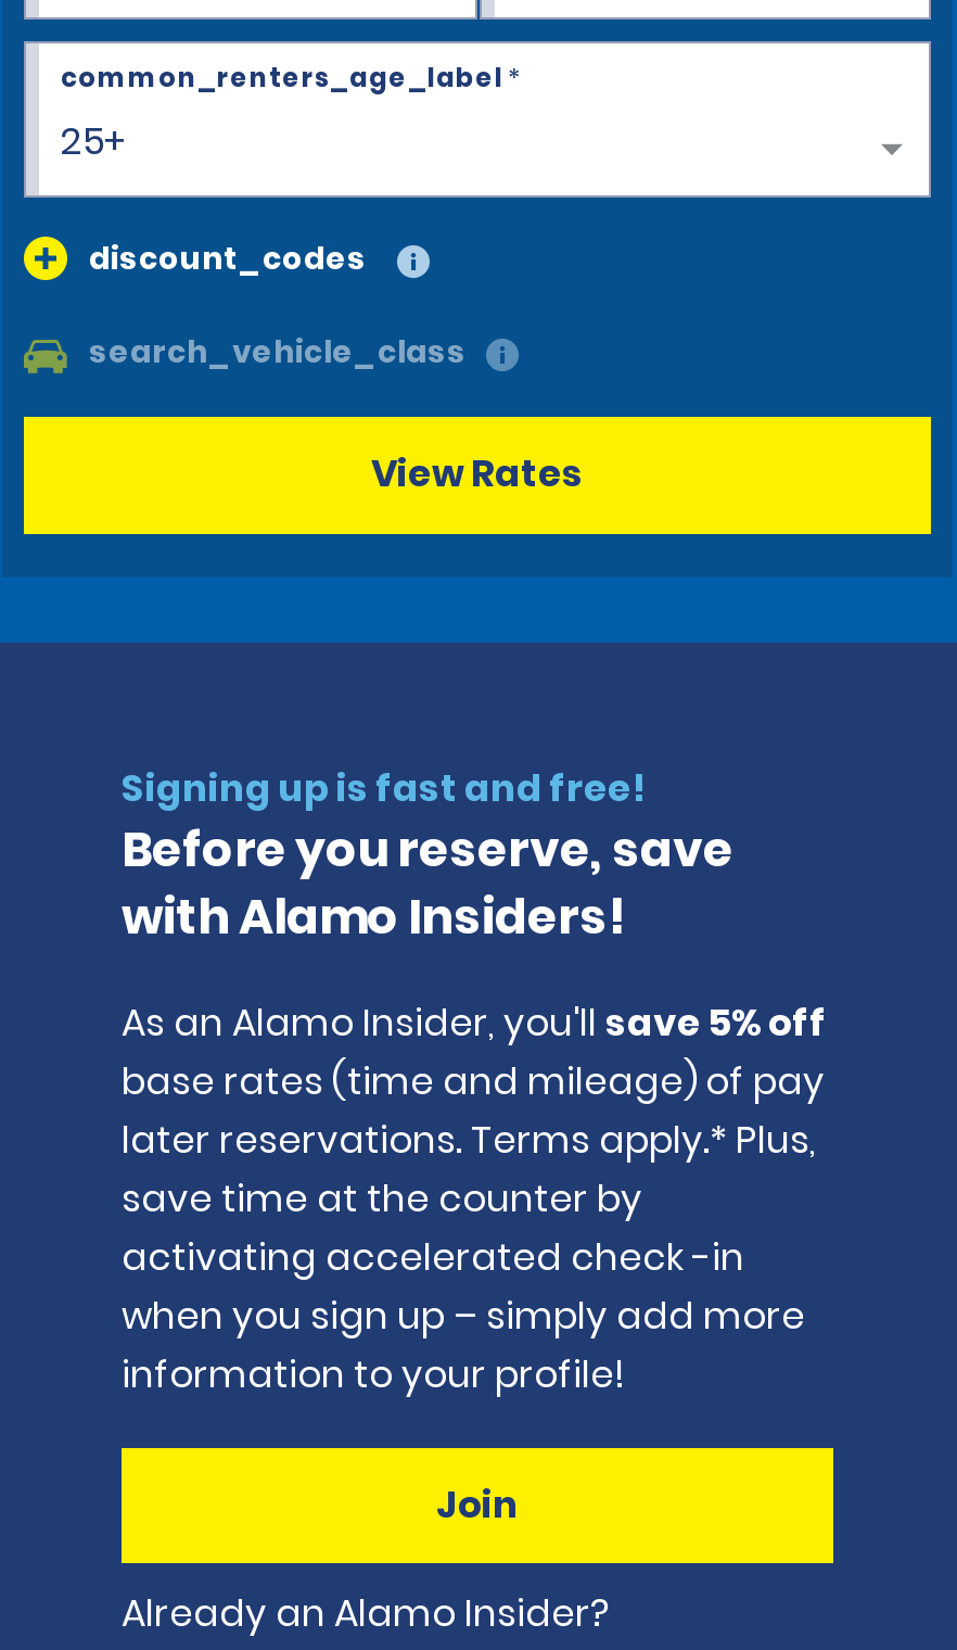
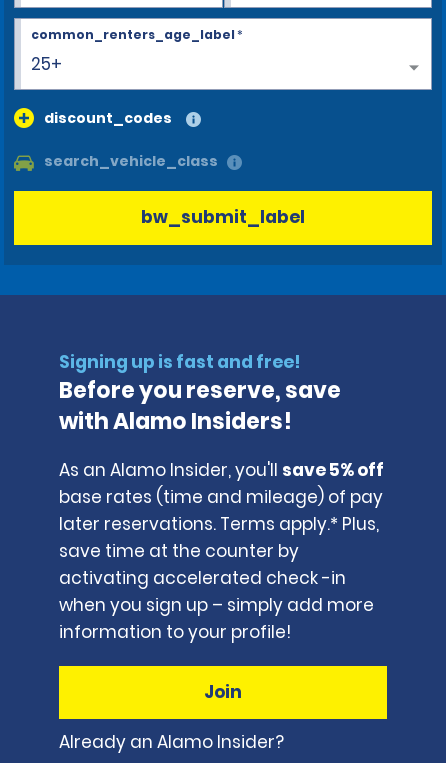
[371,448,584,500] View Rates -> [141,205,305,229] bw_submit_label

